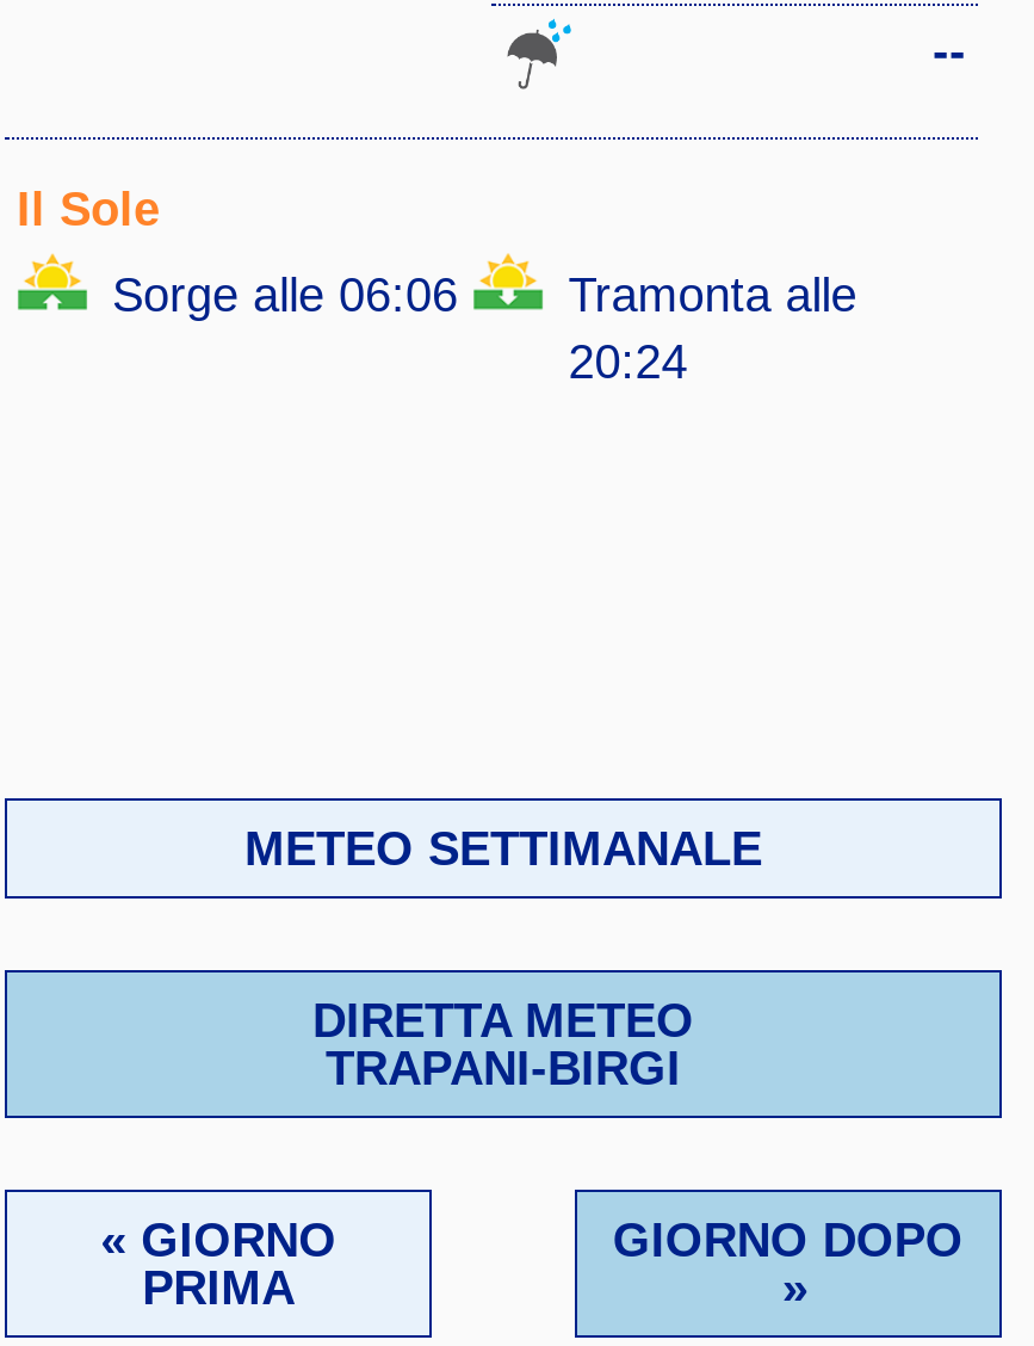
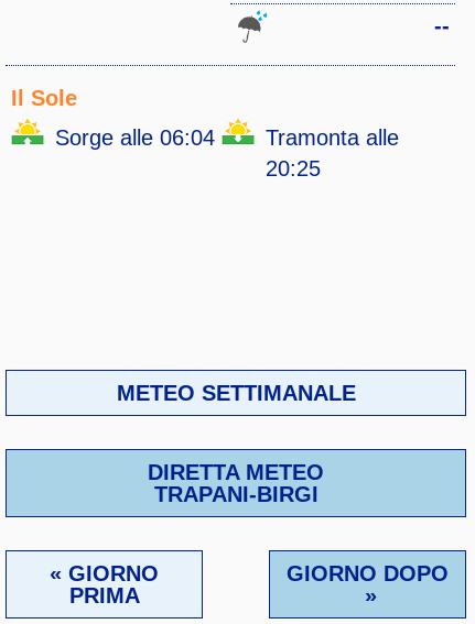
[112,268,458,321] Sorge alle 06:06 -> [55,125,215,150] Sorge alle 06:04
[568,335,688,388] 20:24 -> [266,156,321,180] 20:25

